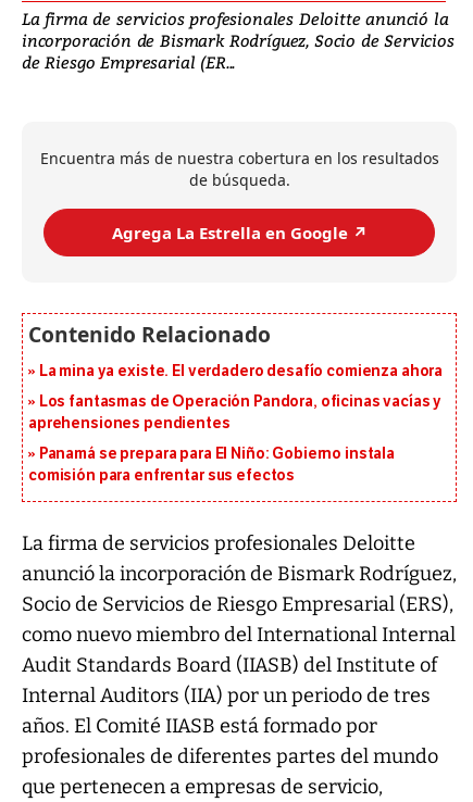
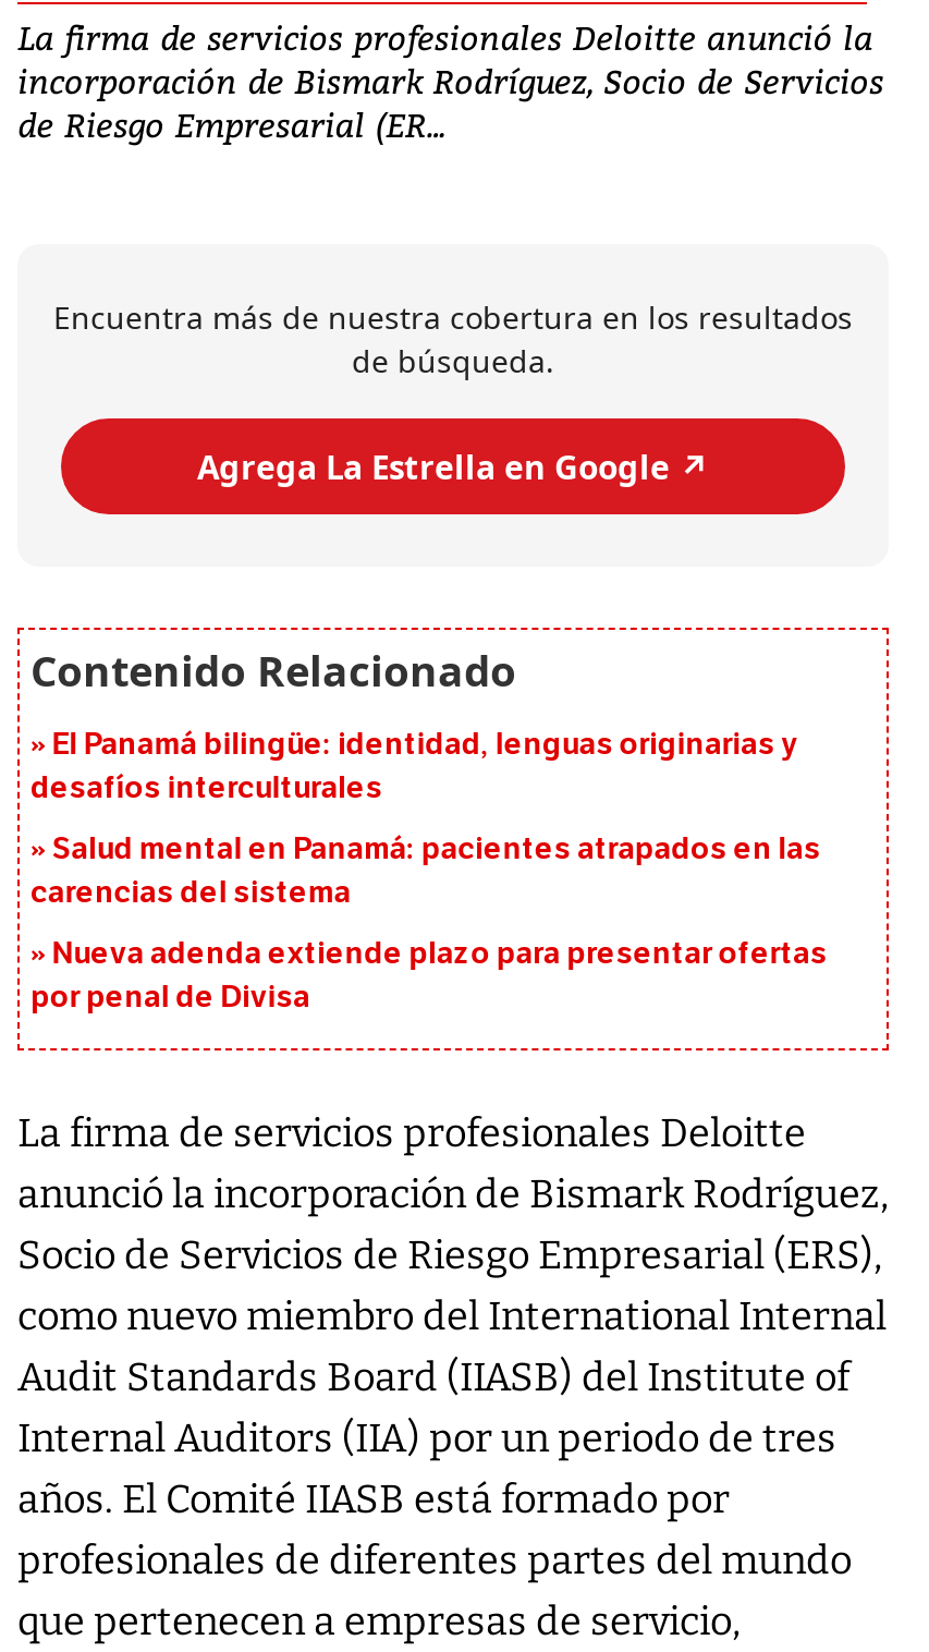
[39,362,443,381] La mina ya existe. El verdadero desafío comienza ahora -> [30,727,798,807] El Panamá bilingüe: identidad, lenguas originarias y | desafíos interculturales
[28,393,442,433] Los fantasmas de Operación Pandora, oficinas vacías y | aprehensiones pendientes -> [30,831,821,912] Salud mental en Panamá: pacientes atrapados en las | carencias del sistema
[28,445,395,485] Panamá se prepara para El Niño: Gobierno instala | comisión para enfrentar sus efectos -> [30,936,827,1017] Nueva adenda extiende plazo para presentar ofertas | por penal de Divisa

